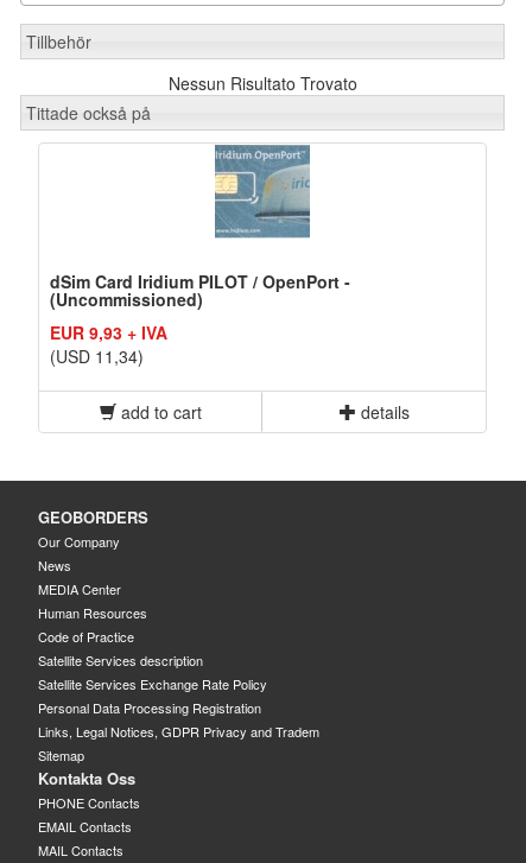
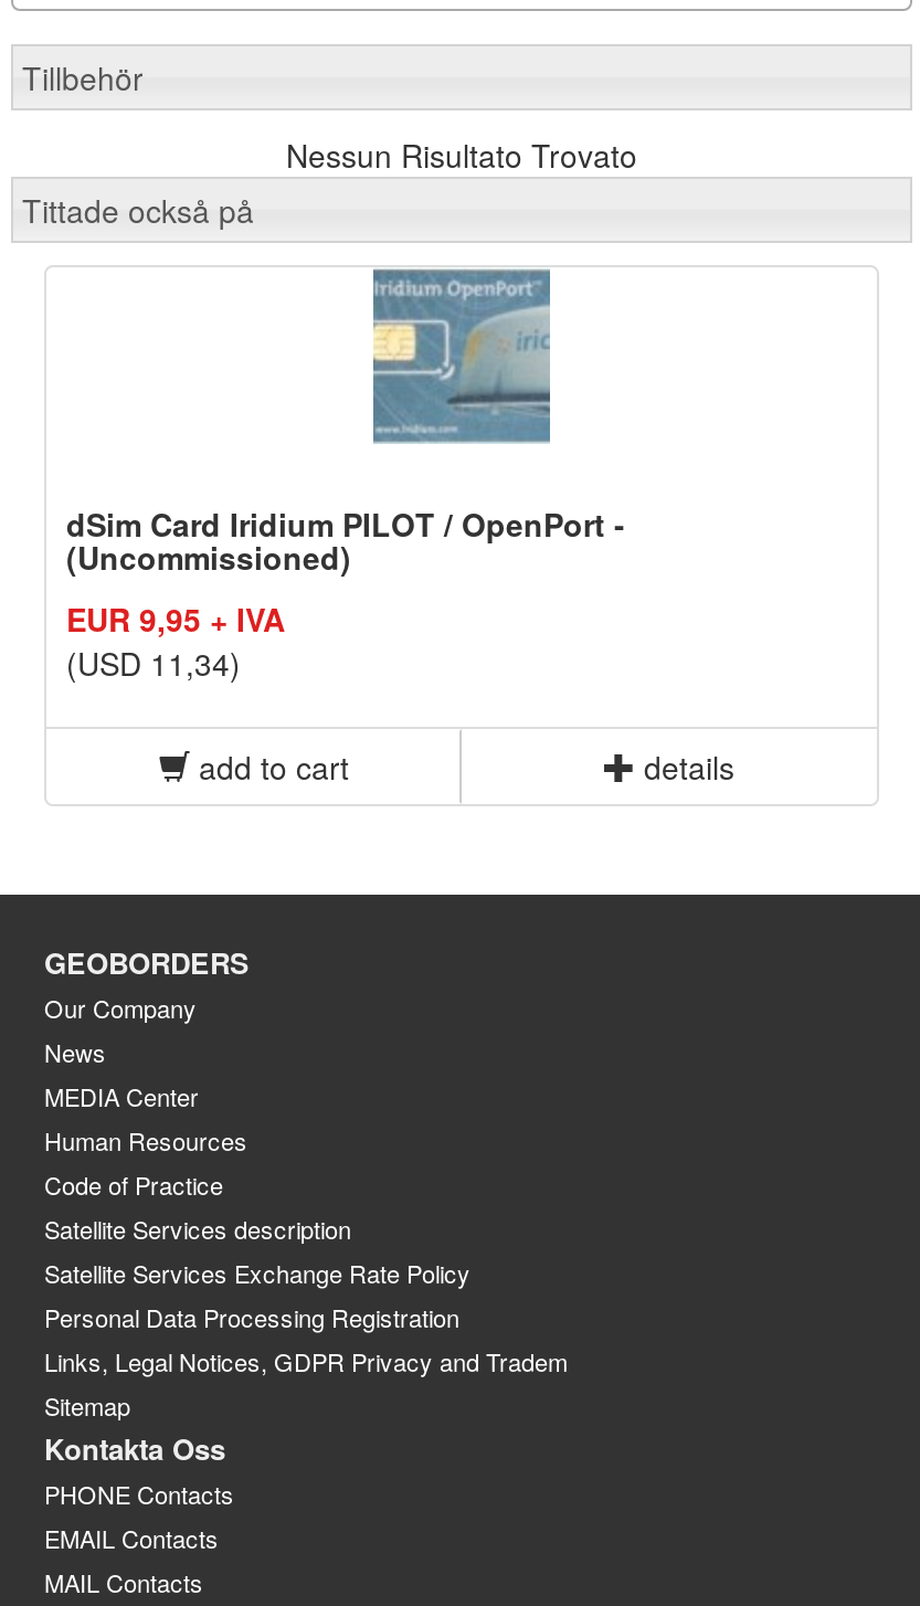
[50,320,167,344] EUR 9,93 + IVA -> [66,596,285,640] EUR 9,95 + IVA

